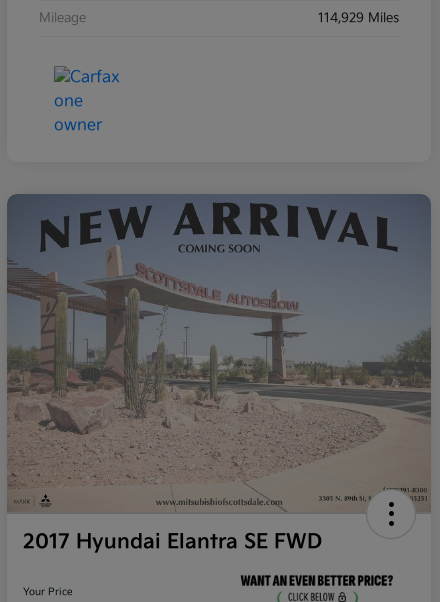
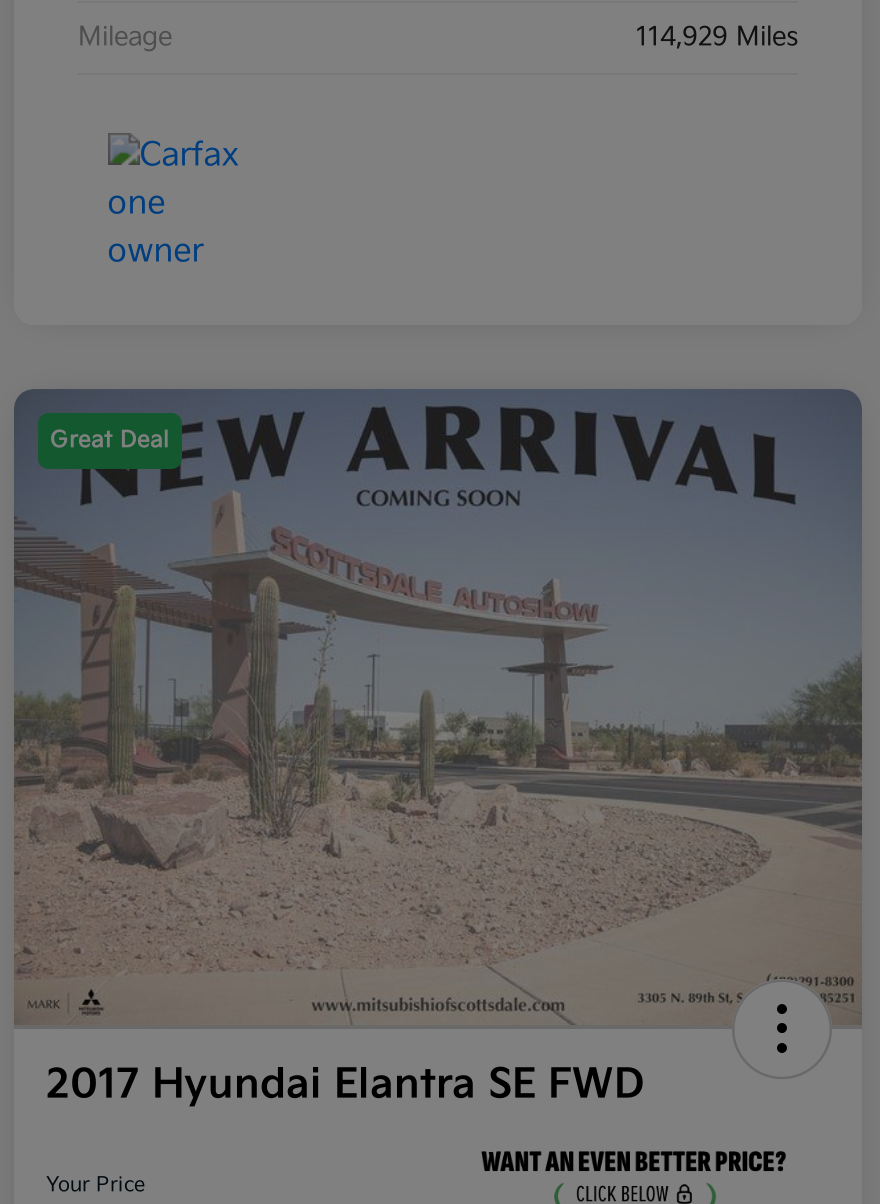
none -> [50,427,170,453] Great Deal

